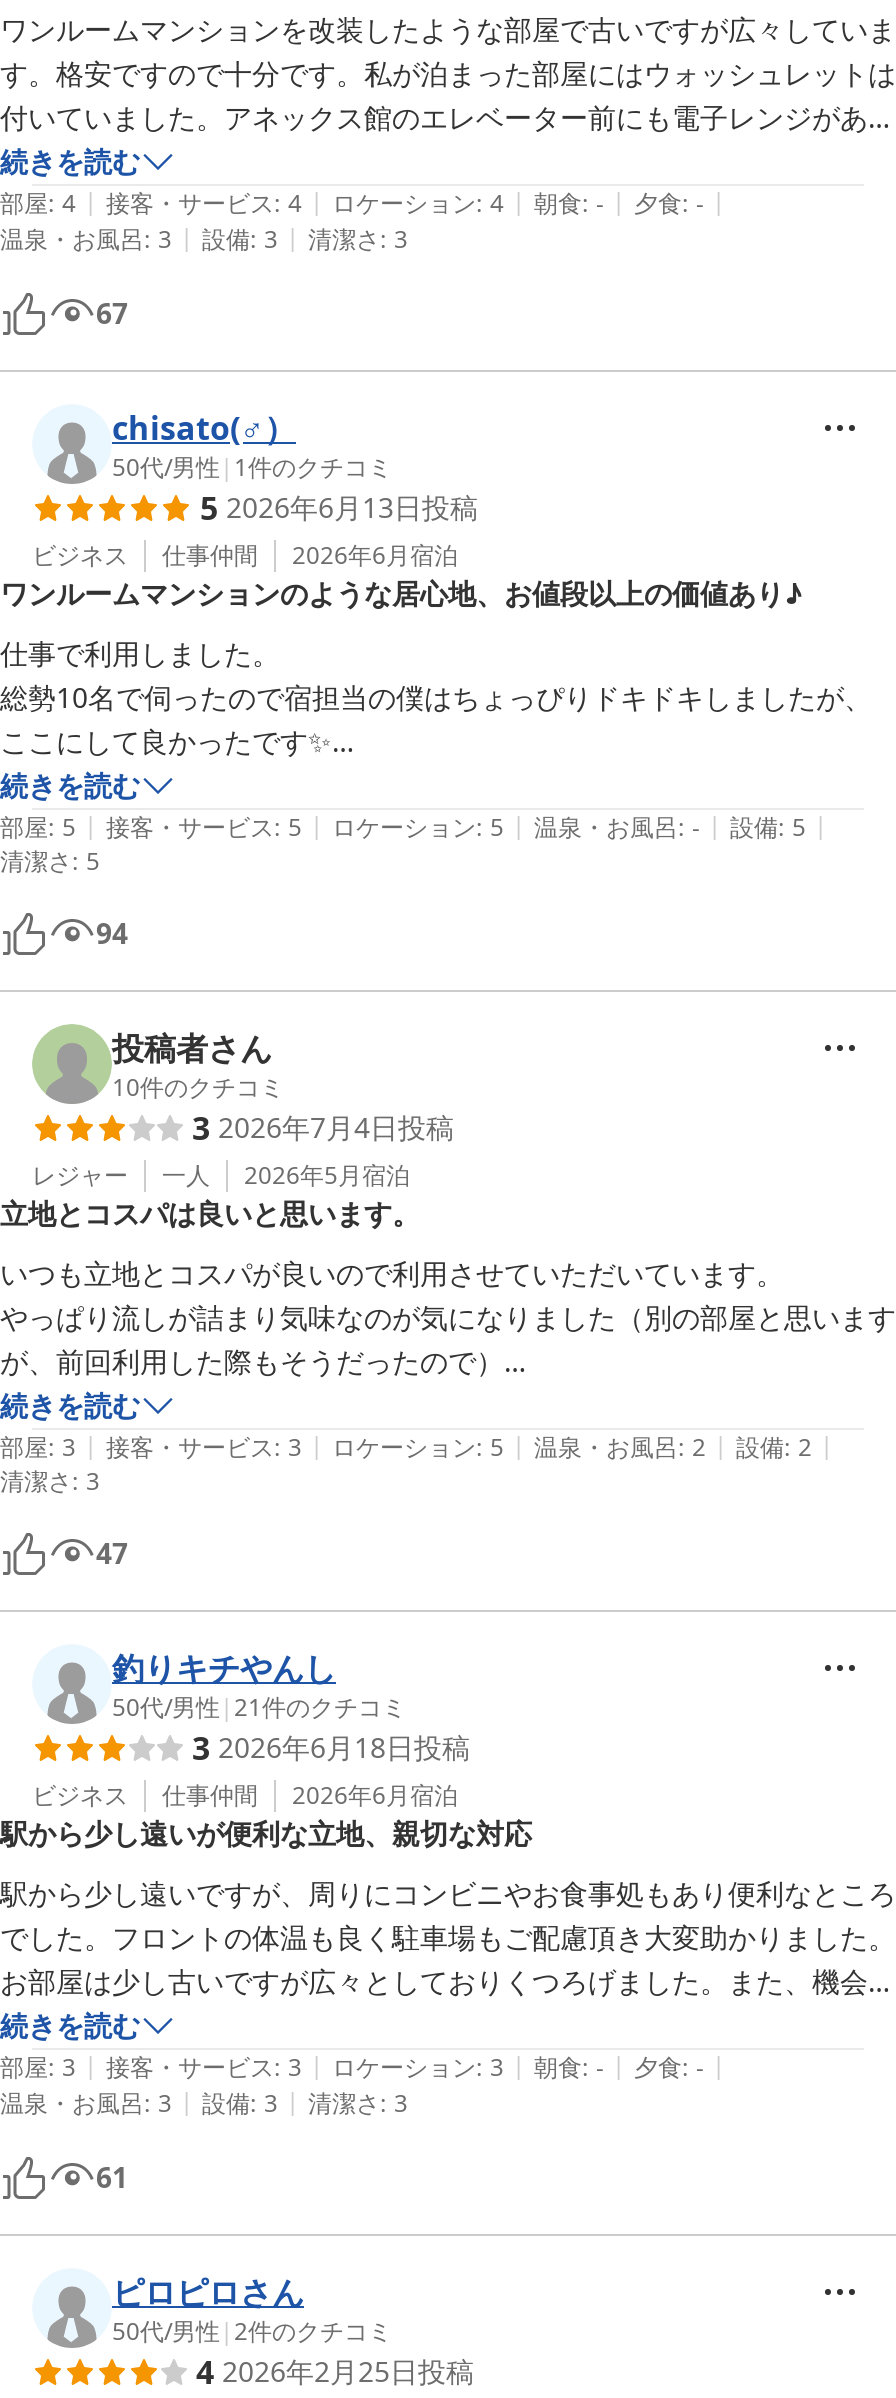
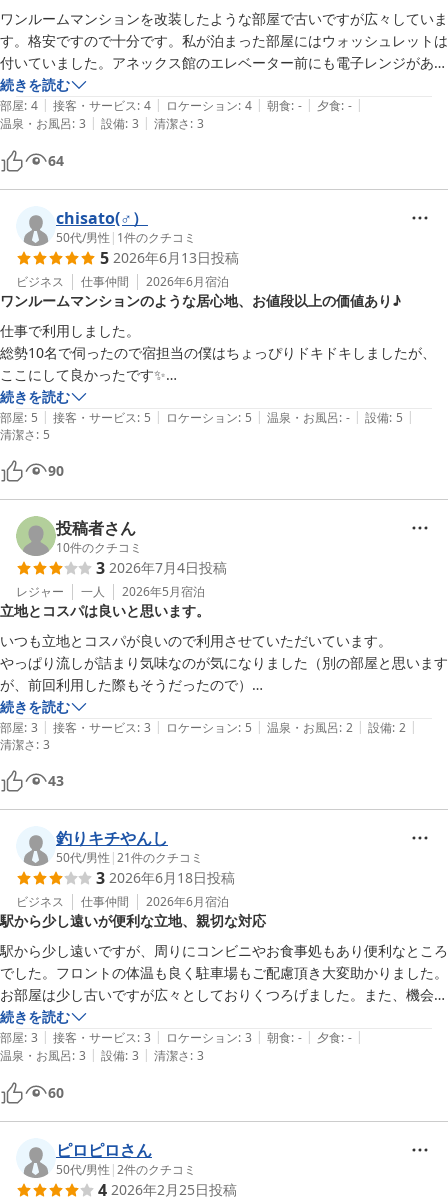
[96,294,128,332] 67 -> [48,151,64,170] 64
[96,914,128,952] 94 -> [48,461,64,480] 90
[96,1534,128,1572] 47 -> [48,771,64,790] 43
[96,2158,128,2196] 61 -> [48,1083,64,1102] 60

